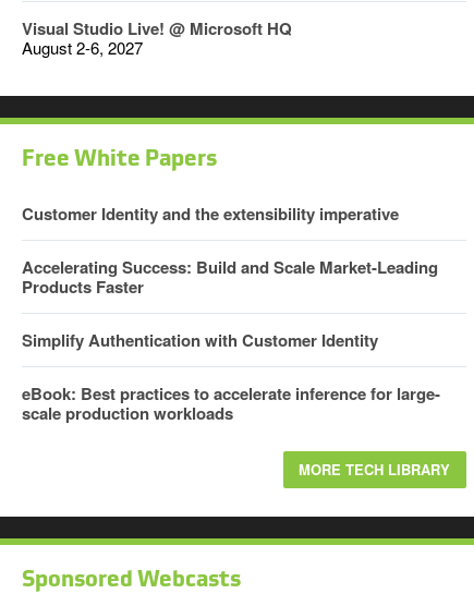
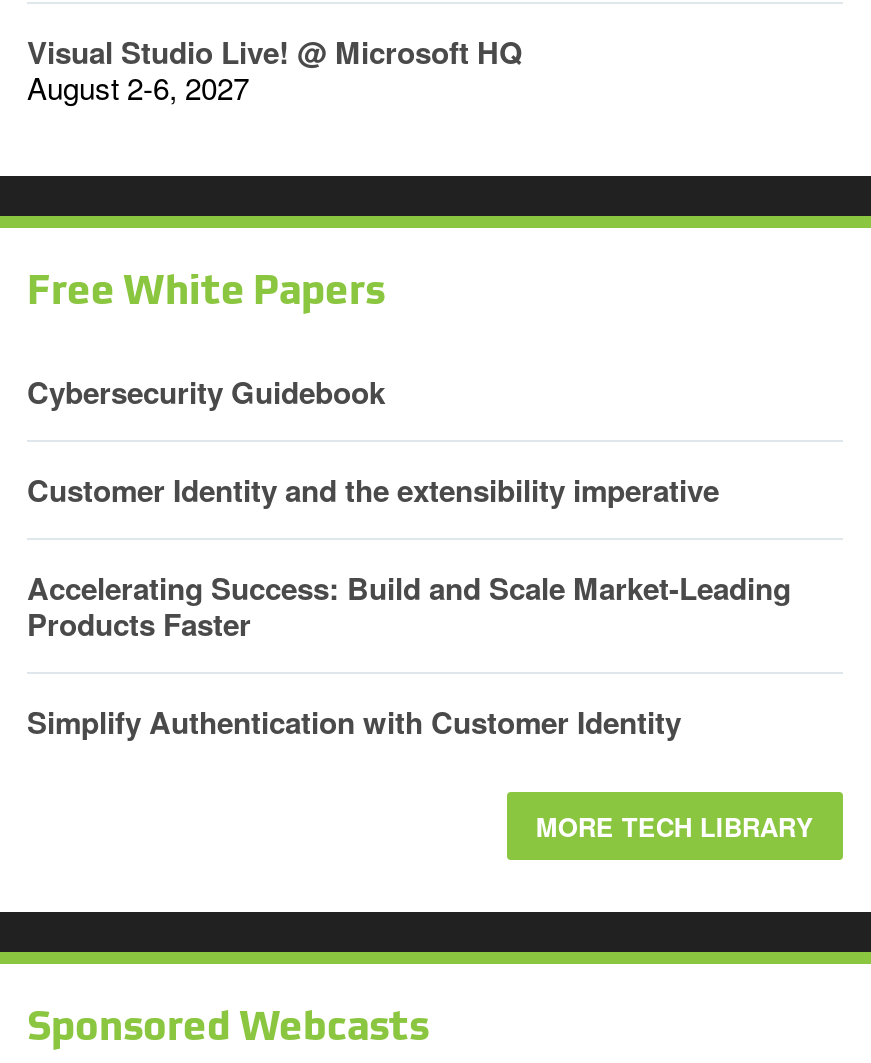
none -> [27,369,385,413] Cybersecurity Guidebook
moved [22,201,438,352] -> [27,467,791,743]: Customer Identity and the extensibility imperative | Accelerating Success: Build and Scale Market-Leading | Products Faster | Simplify Authentication with Customer Identity
[22,381,440,425] eBook: Best practices to accelerate inference for large- | scale production workloads -> none

